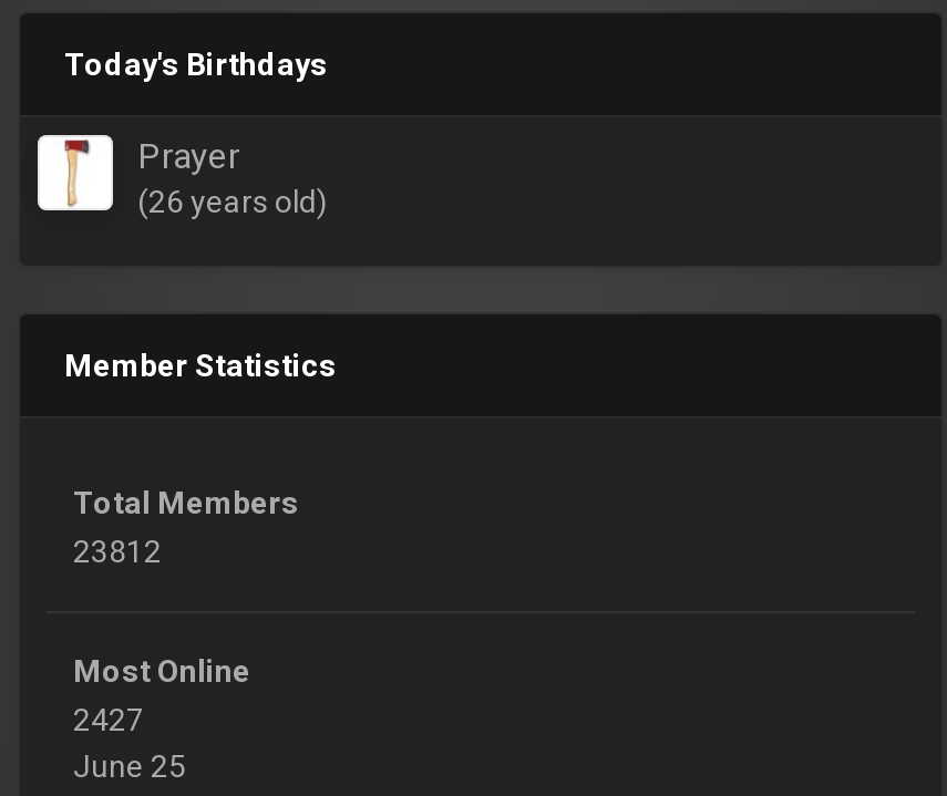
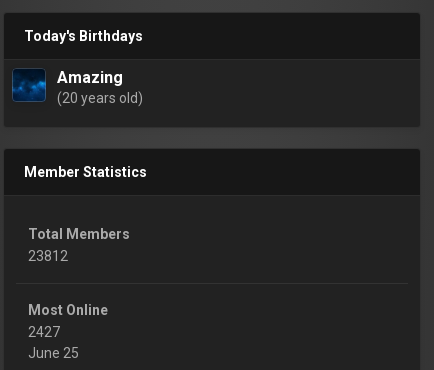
[35,133,328,220] [image] | Prayer | (26 years old) -> [11,68,143,106] [image] | Amazing | (20 years old)

